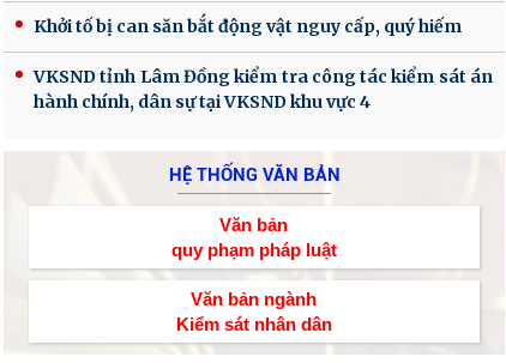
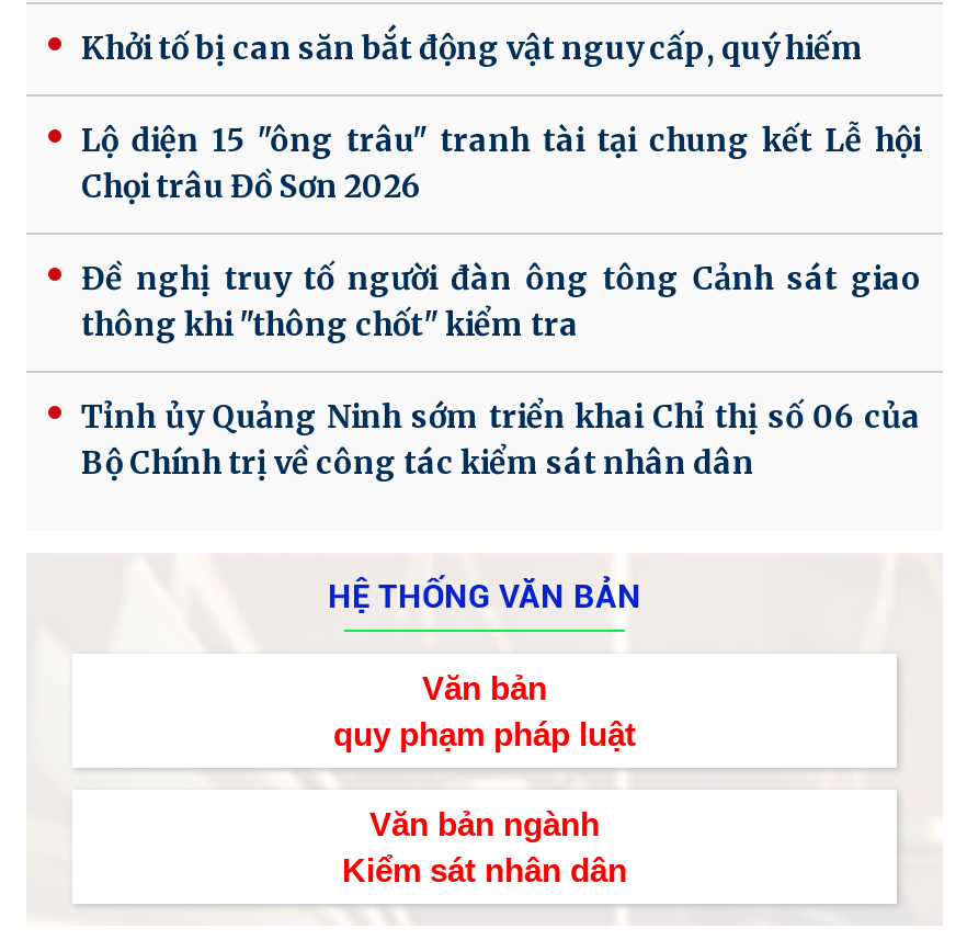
[34,66,493,113] VKSND tỉnh Lâm Đồng kiểm tra công tác kiểm sát án | hành chính, dân sự tại VKSND khu vực 4 -> [81,122,921,484] Lộ diện 15 "ông trâu" tranh tài tại chung kết Lễ hội | Chọi trâu Đồ Sơn 2026 | Đề nghị truy tố người đàn ông tông Cảnh sát giao | thông khi "thông chốt" kiểm tra | Tỉnh ủy Quảng Ninh sớm triển khai Chỉ thị số 06 của | Bộ Chính trị về công tác kiểm sát nhân dân

